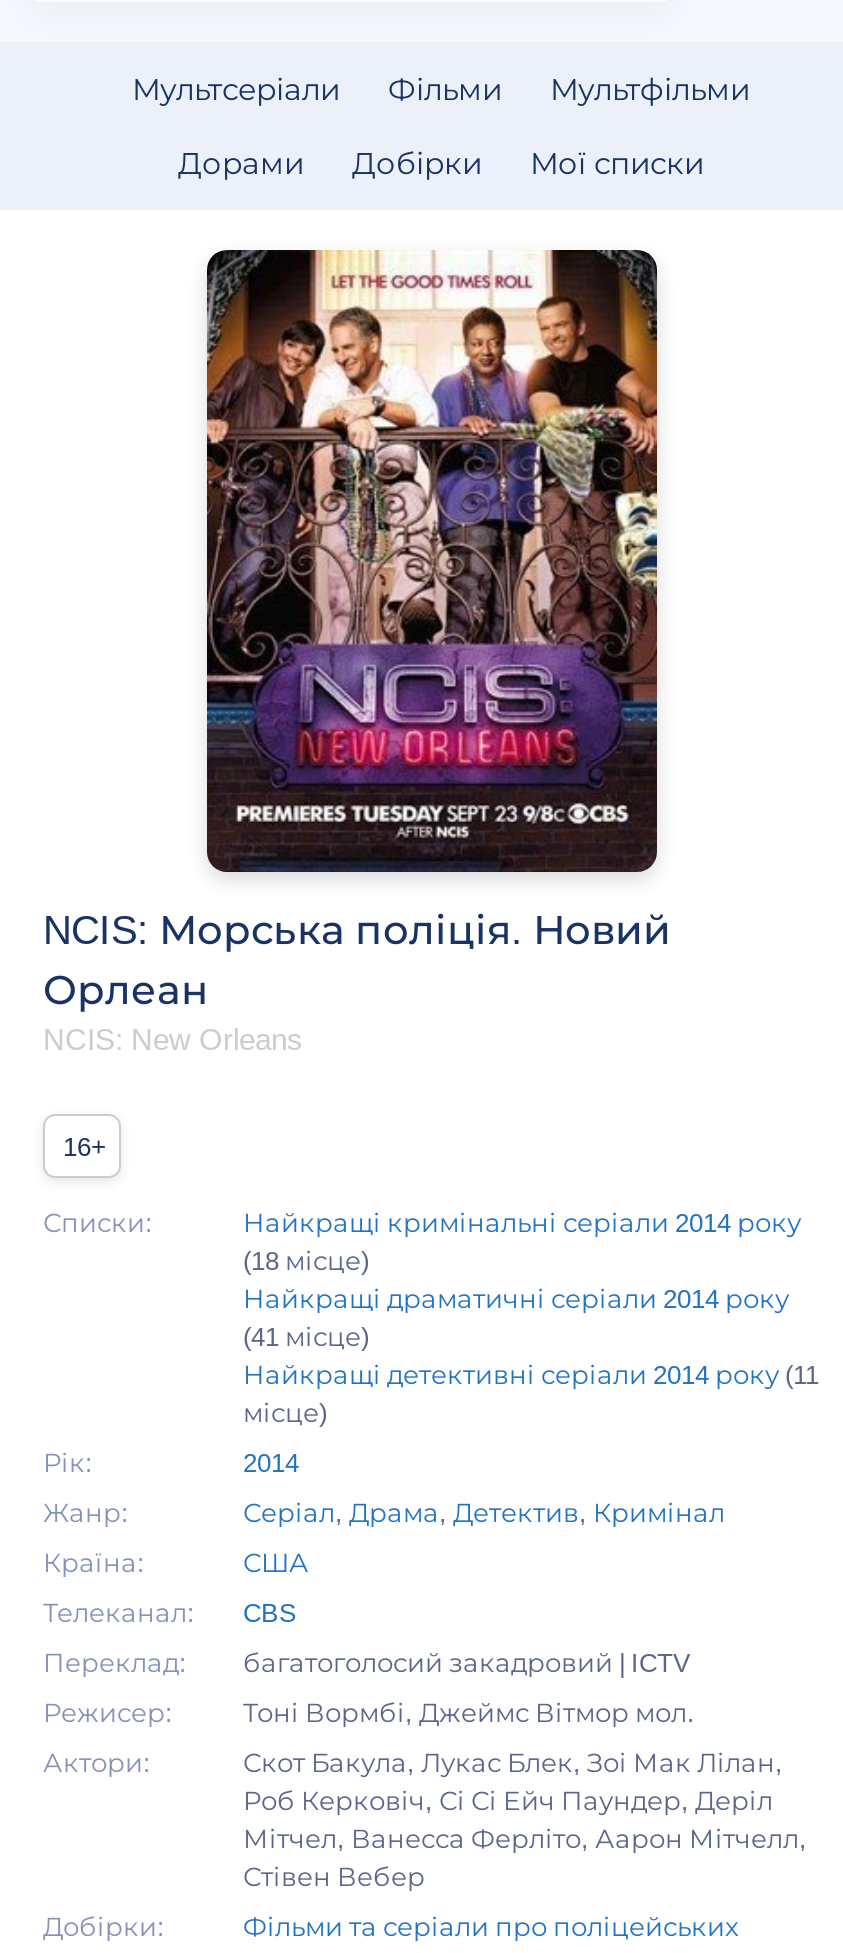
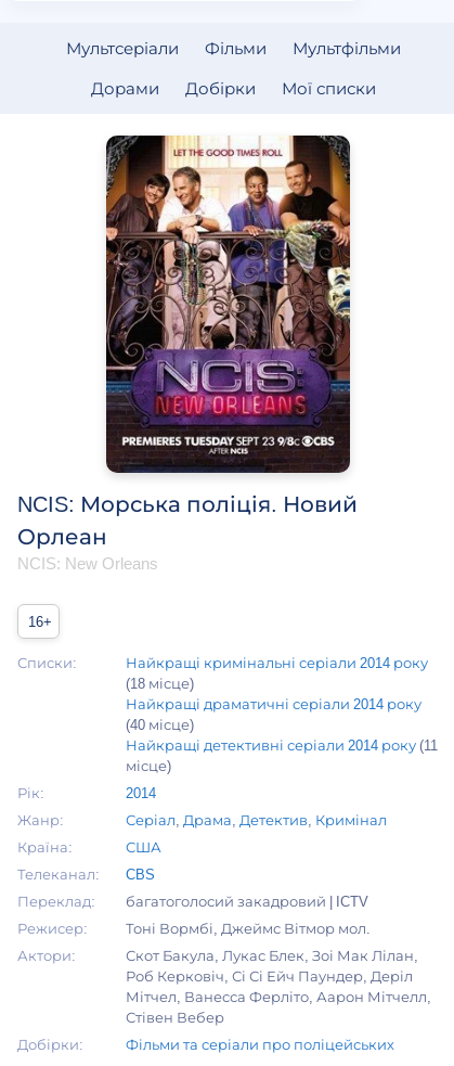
[243,1319,369,1351] (41 місце) -> [126,715,194,733] (40 місце)

